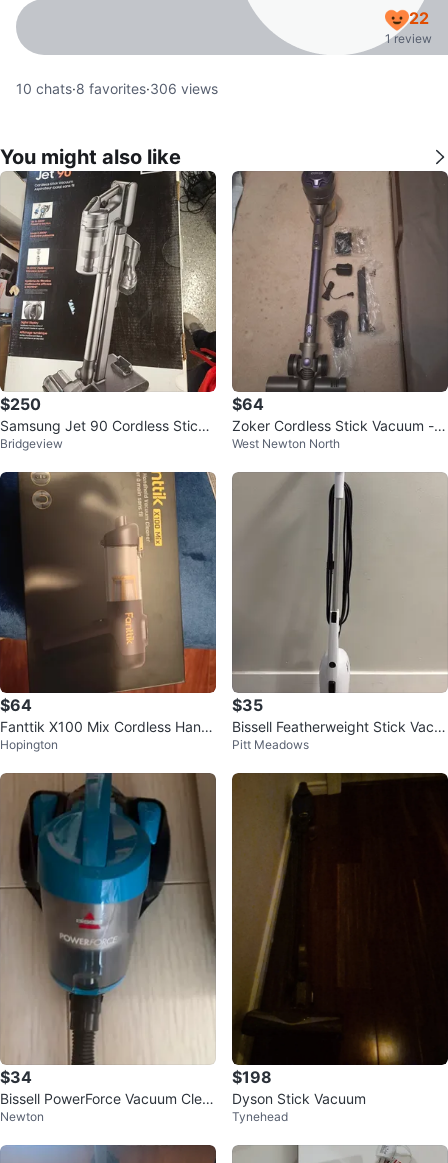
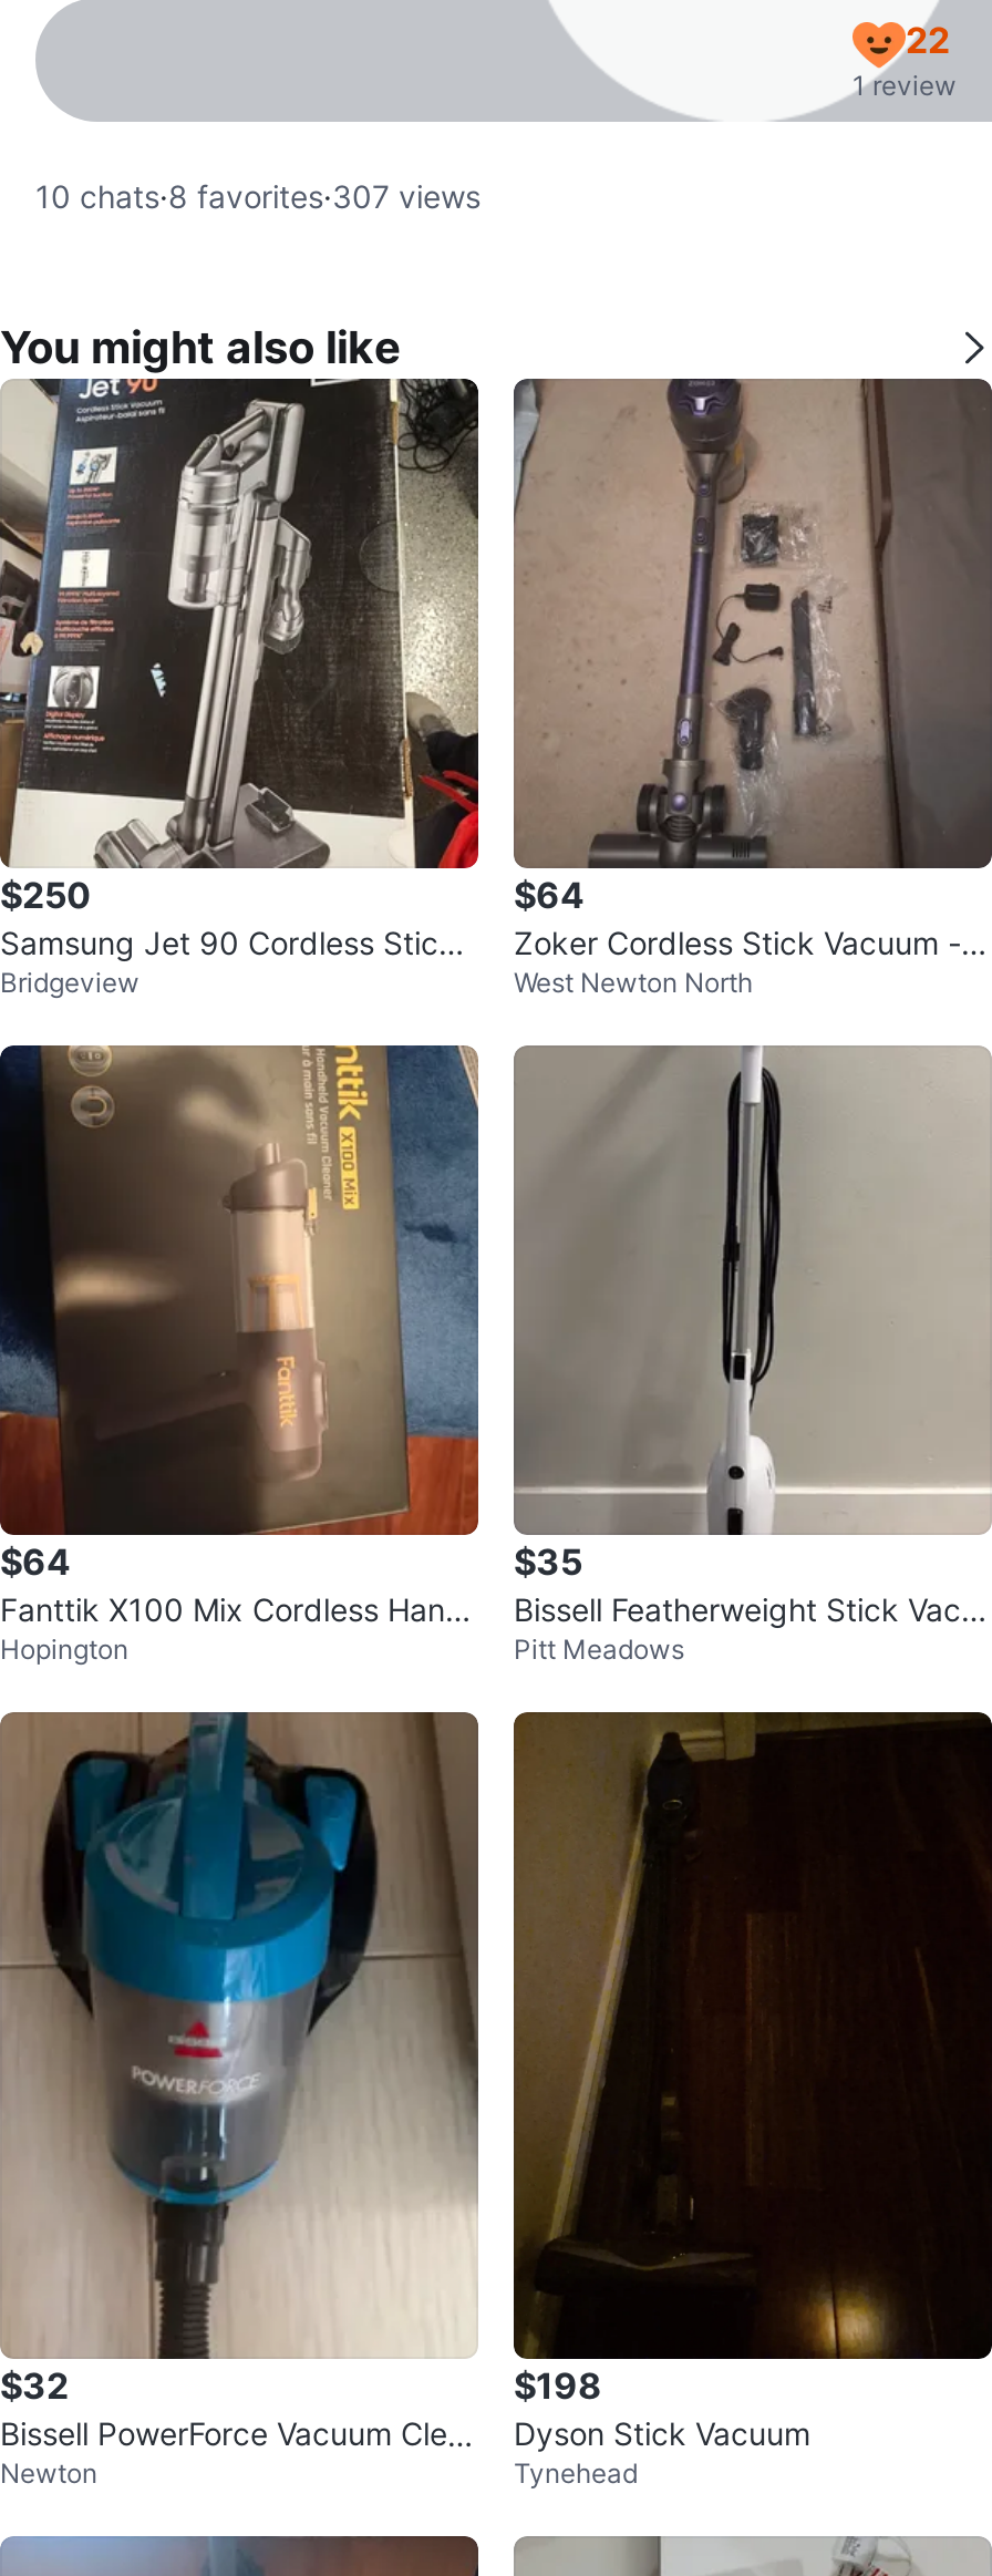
[16,80,218,97] 10 chats·8 favorites·306 views -> [35,177,480,215] 10 chats·8 favorites·307 views
[0,1067,32,1087] $34 -> [0,2364,69,2409] $32

